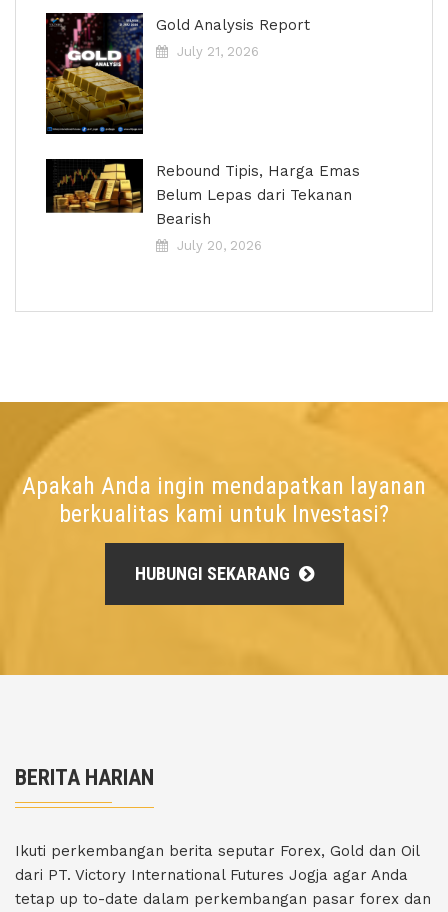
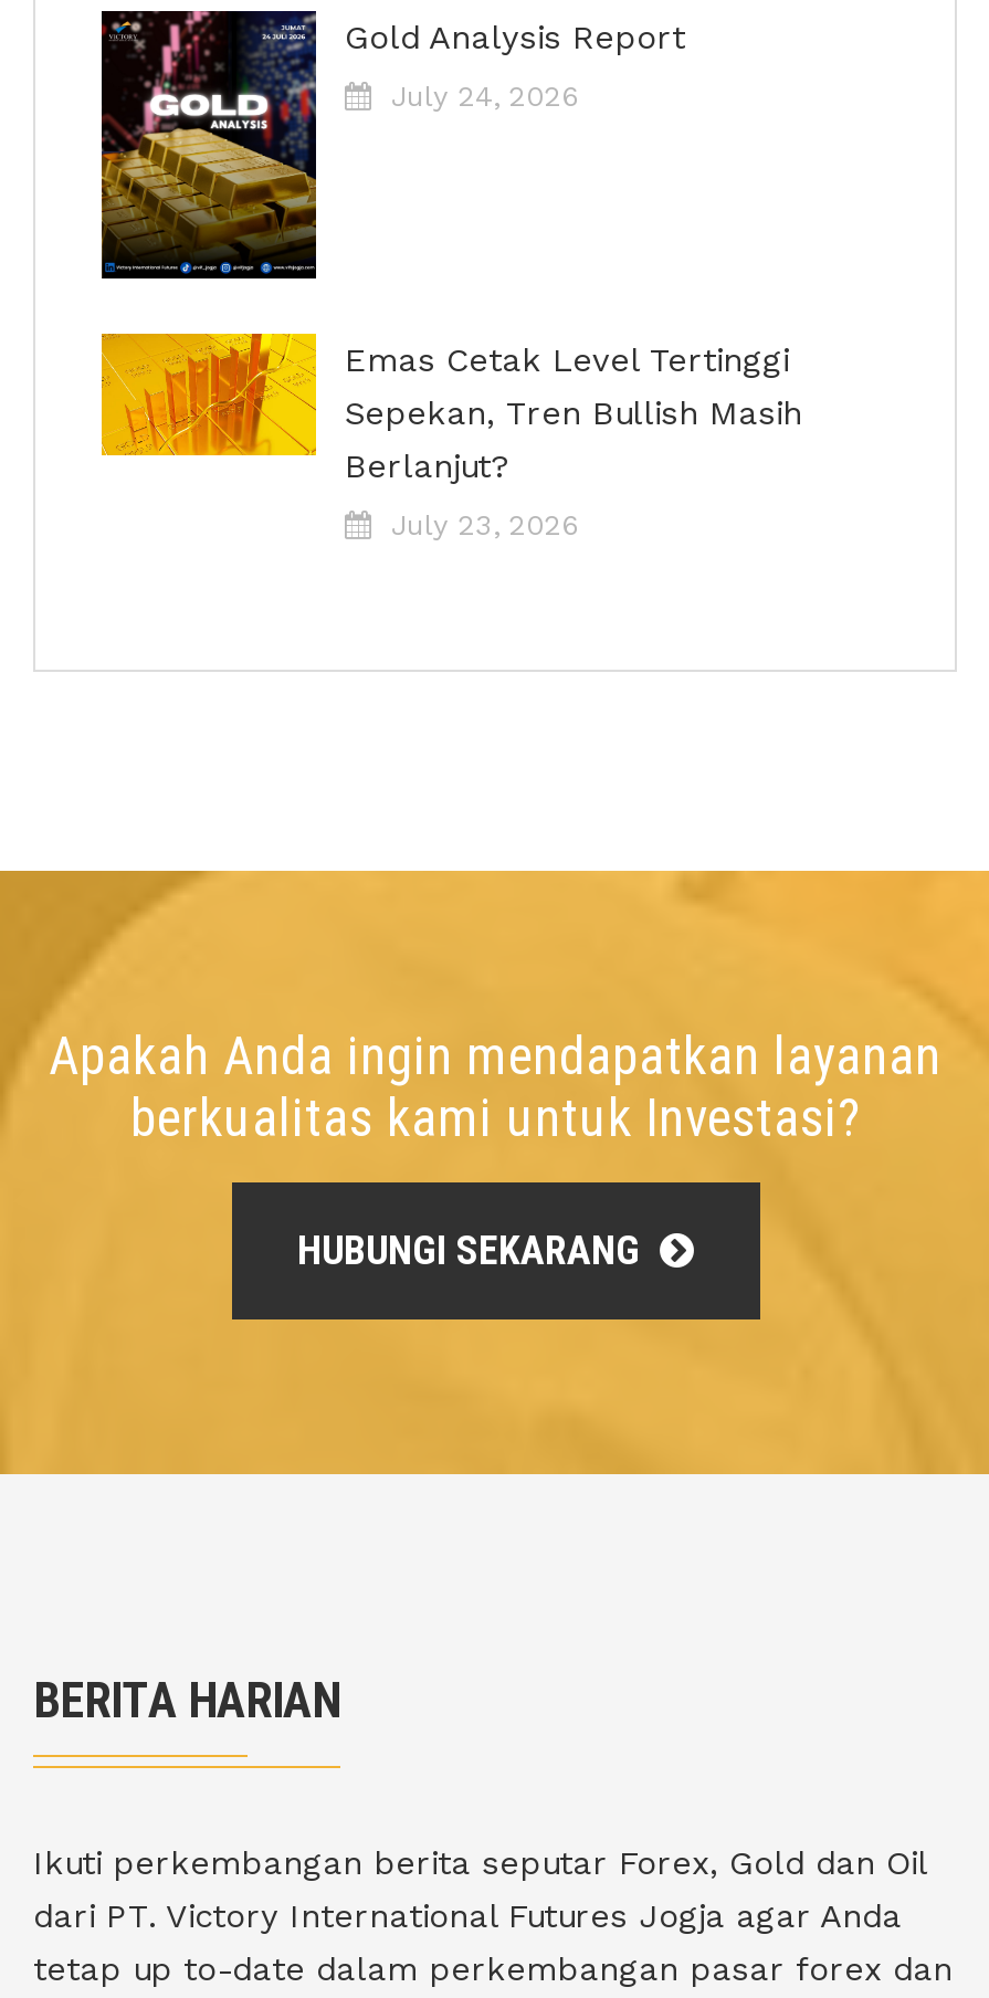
[177,44,259,59] July 21, 2026 -> [391,80,579,113] July 24, 2026
[45,158,360,228] [image] | Rebound Tipis, Harga Emas | Belum Lepas dari Tekanan | Bearish -> [99,332,802,486] [image] | Emas Cetak Level Tertinggi | Sepekan, Tren Bullish Masih | Berlanjut?
[177,238,262,253] July 20, 2026 -> [391,508,579,541] July 23, 2026

